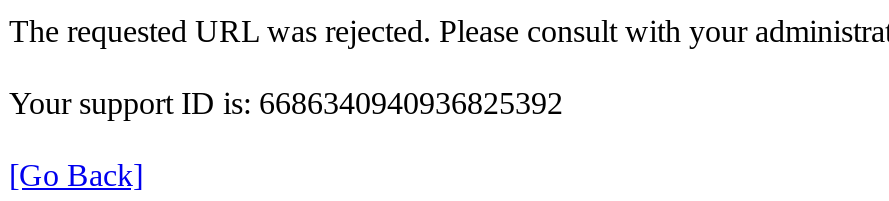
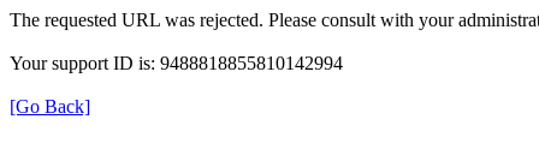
[9,86,563,120] Your support ID is: 6686340940936825392 -> [10,53,343,73] Your support ID is: 9488818855810142994

